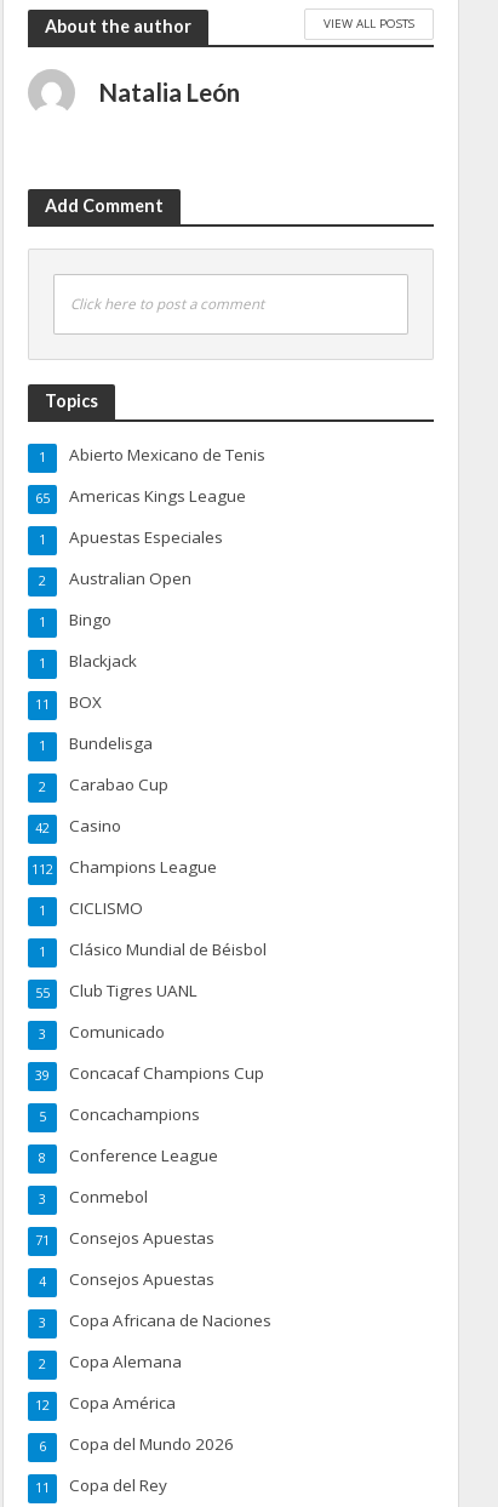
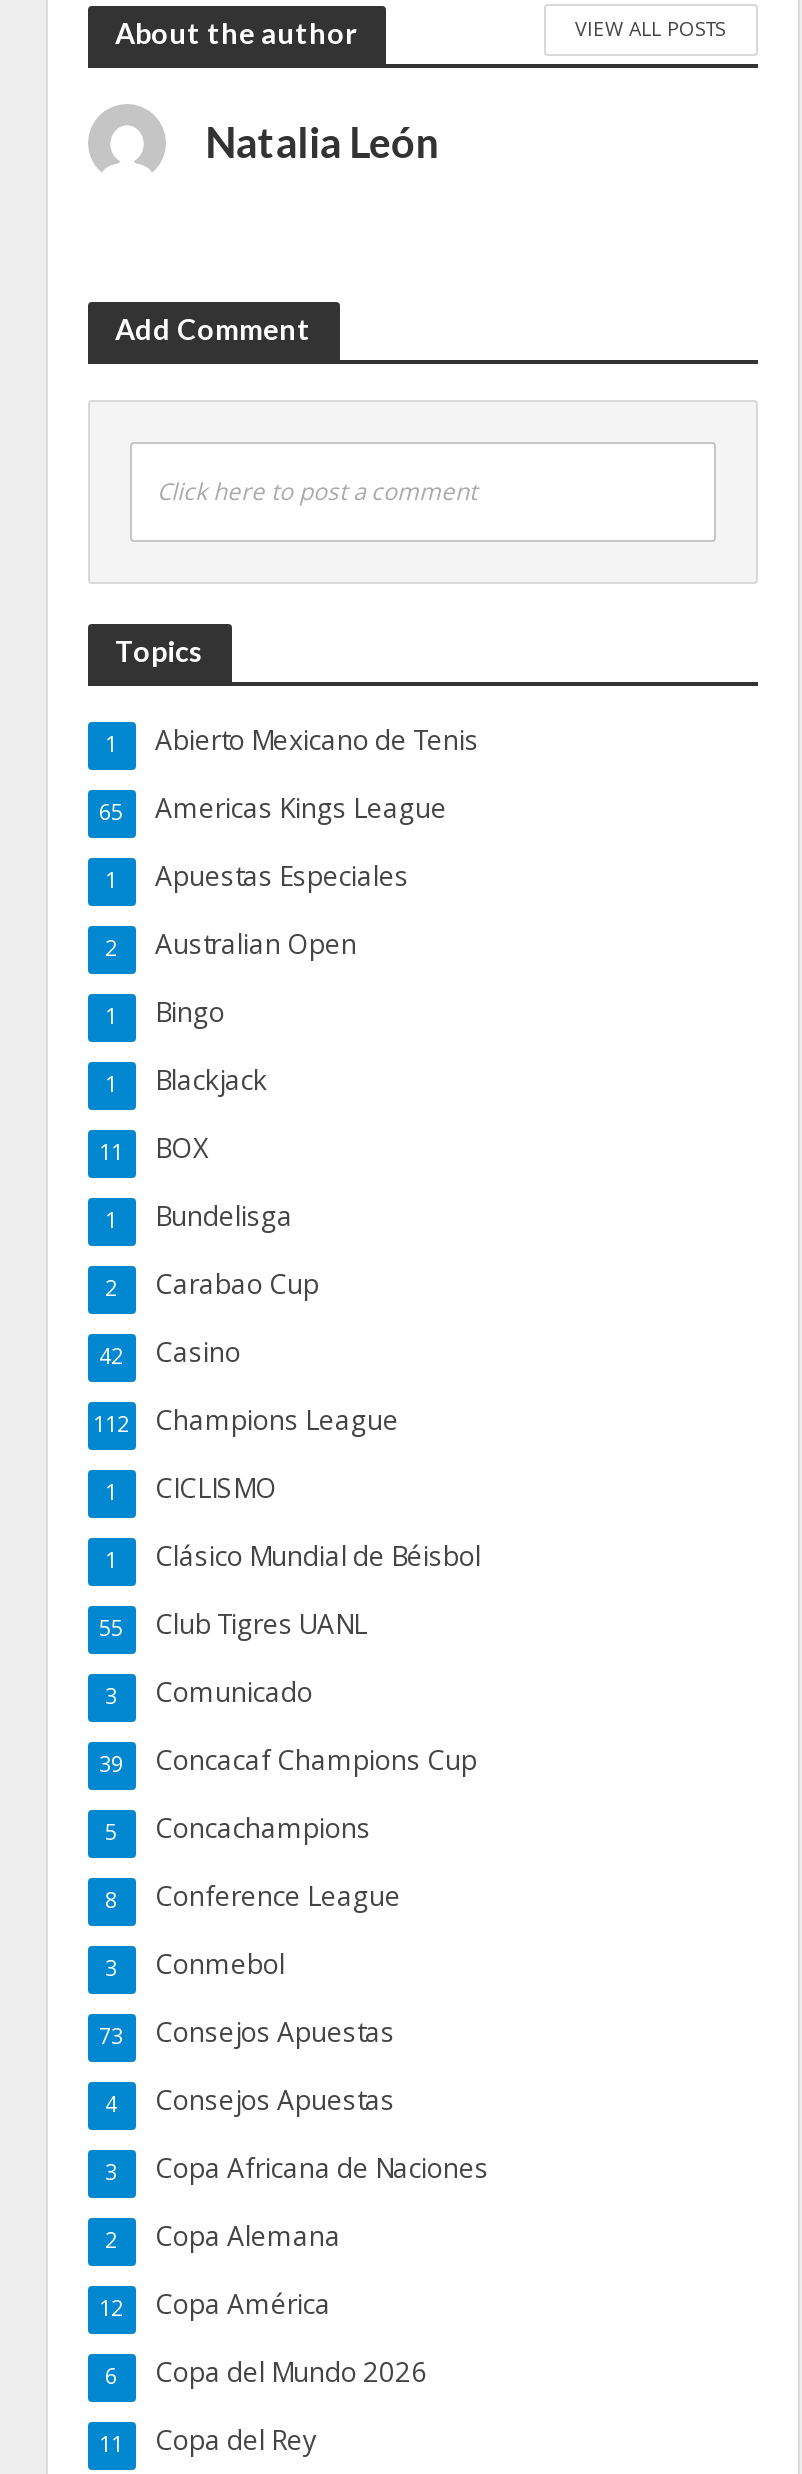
[35,1227,214,1249] 71 Consejos Apuestas -> [99,2014,395,2050] 73 Consejos Apuestas

